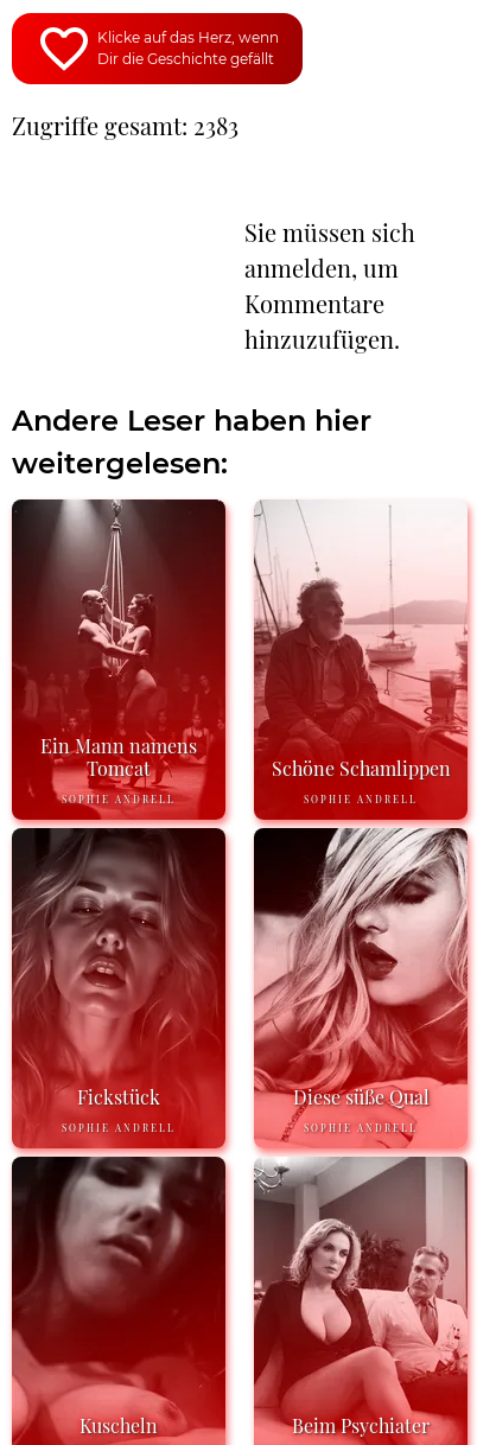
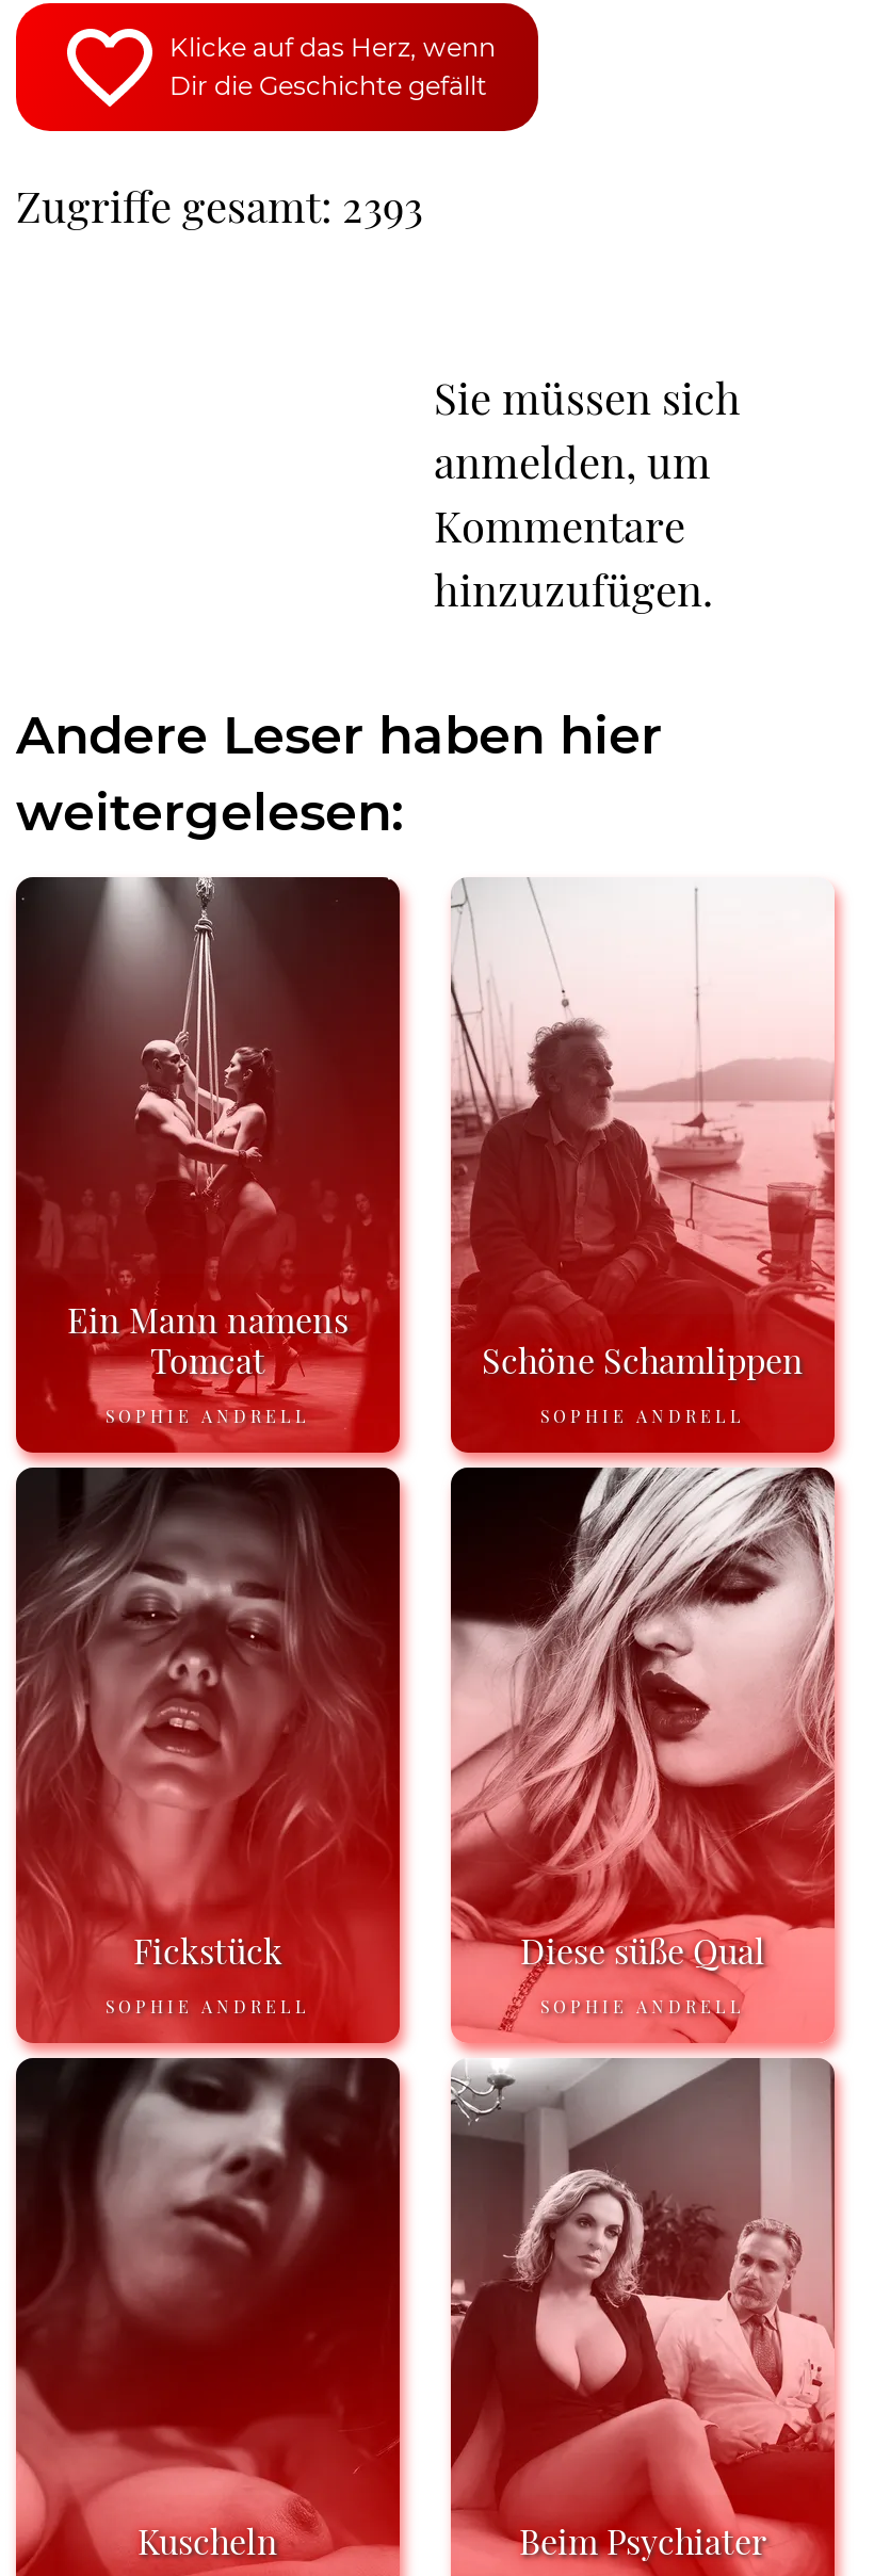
[12,109,239,141] Zugriffe gesamt: 2383 -> [16,176,423,233] Zugriffe gesamt: 2393

